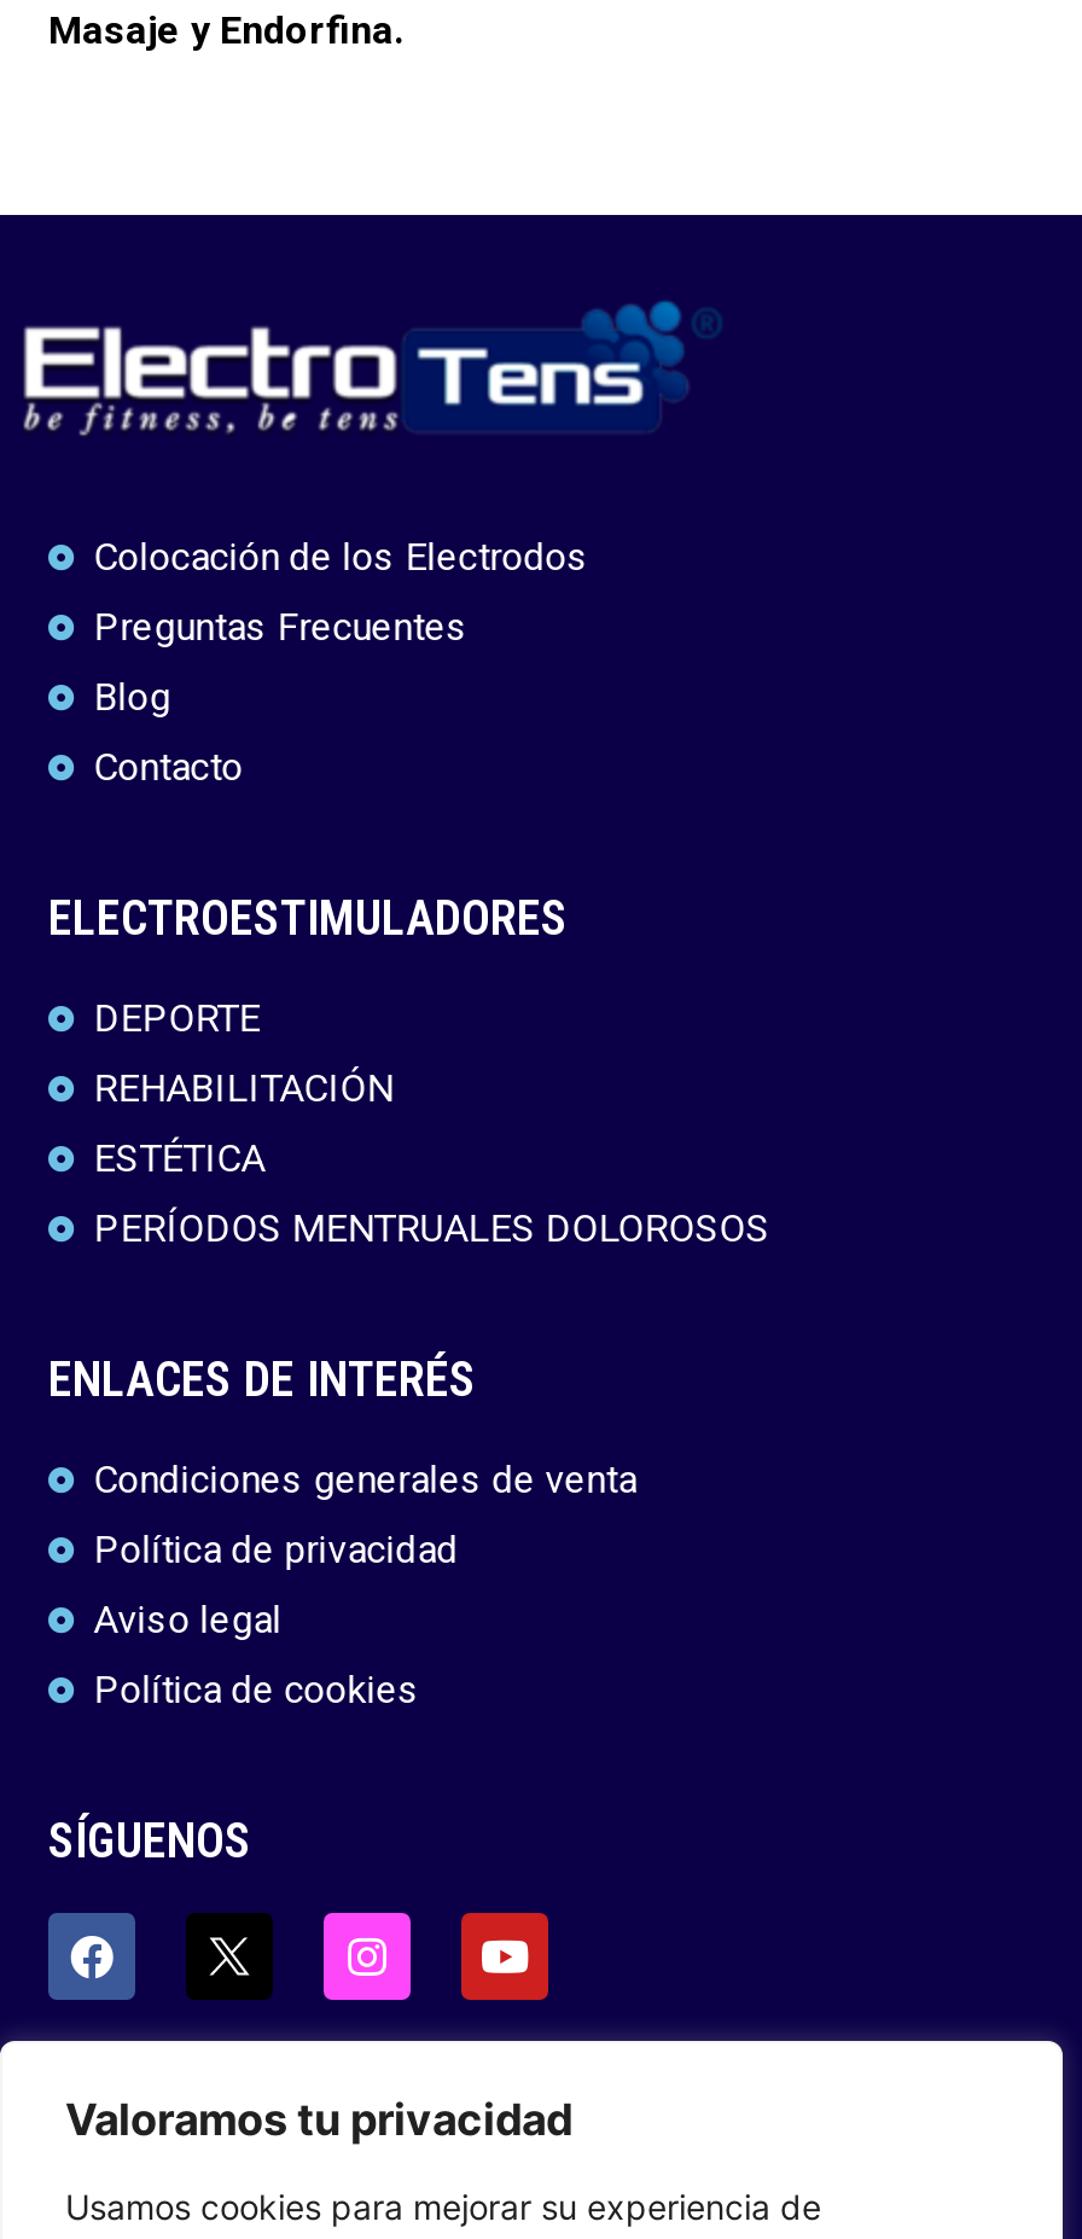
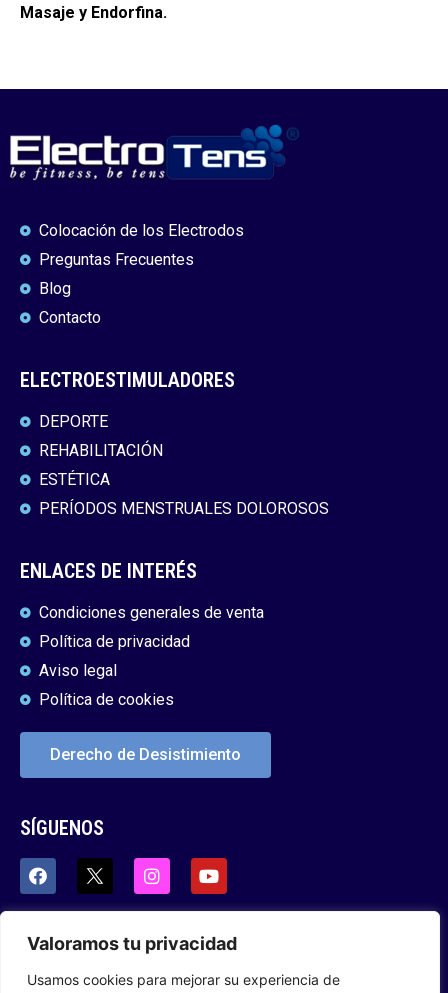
[94,1205,770,1251] PERÍODOS MENTRUALES DOLOROSOS -> [39,499,329,518] PERÍODOS MENSTRUALES DOLOROSOS
none -> [50,745,241,764] Derecho de Desistimiento

